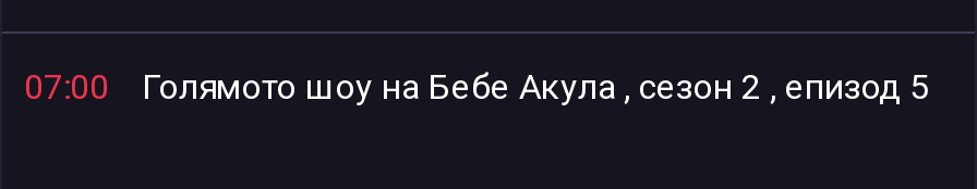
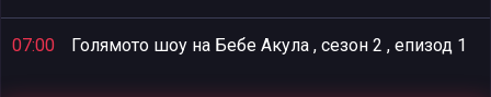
[142,67,929,108] Голямото шоу на Бебе Акула , сезон 2 , епизод 5 -> [71,35,467,56] Голямото шоу на Бебе Акула , сезон 2 , епизод 1

